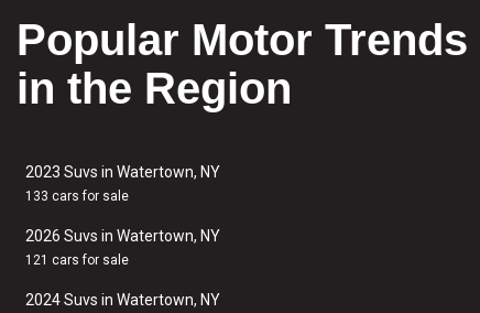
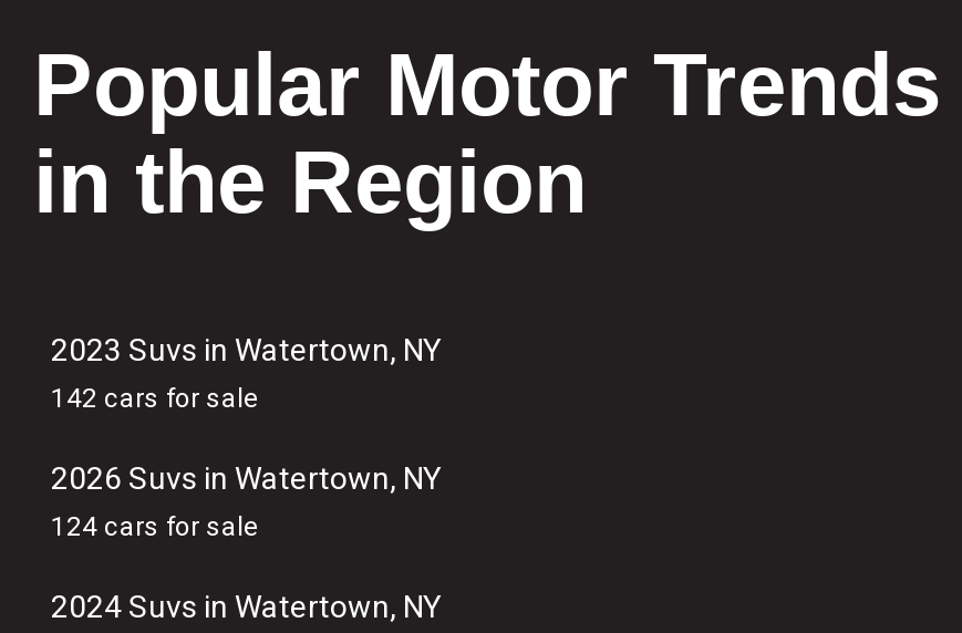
[25,188,129,204] 133 cars for sale -> [51,383,259,414] 142 cars for sale
[25,252,129,268] 121 cars for sale -> [51,511,259,542] 124 cars for sale

